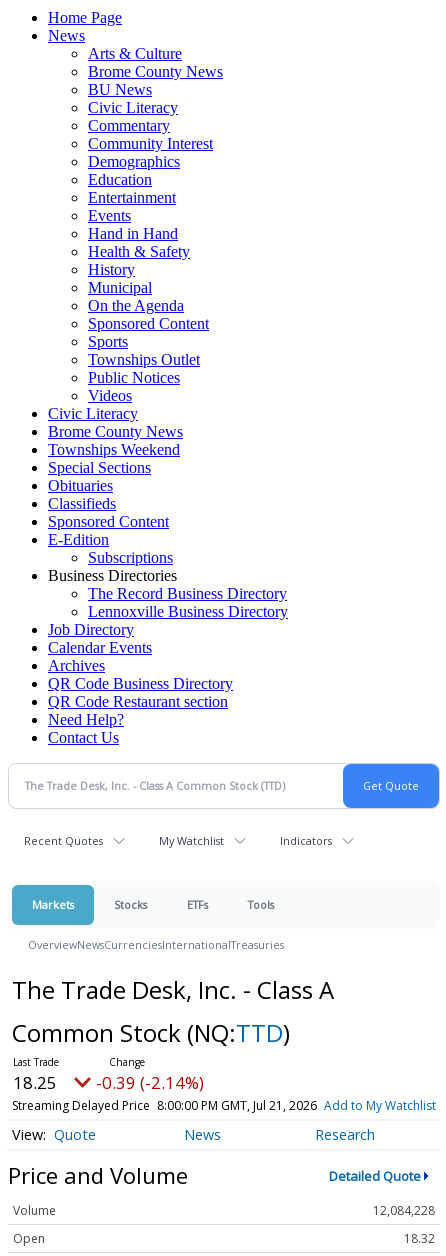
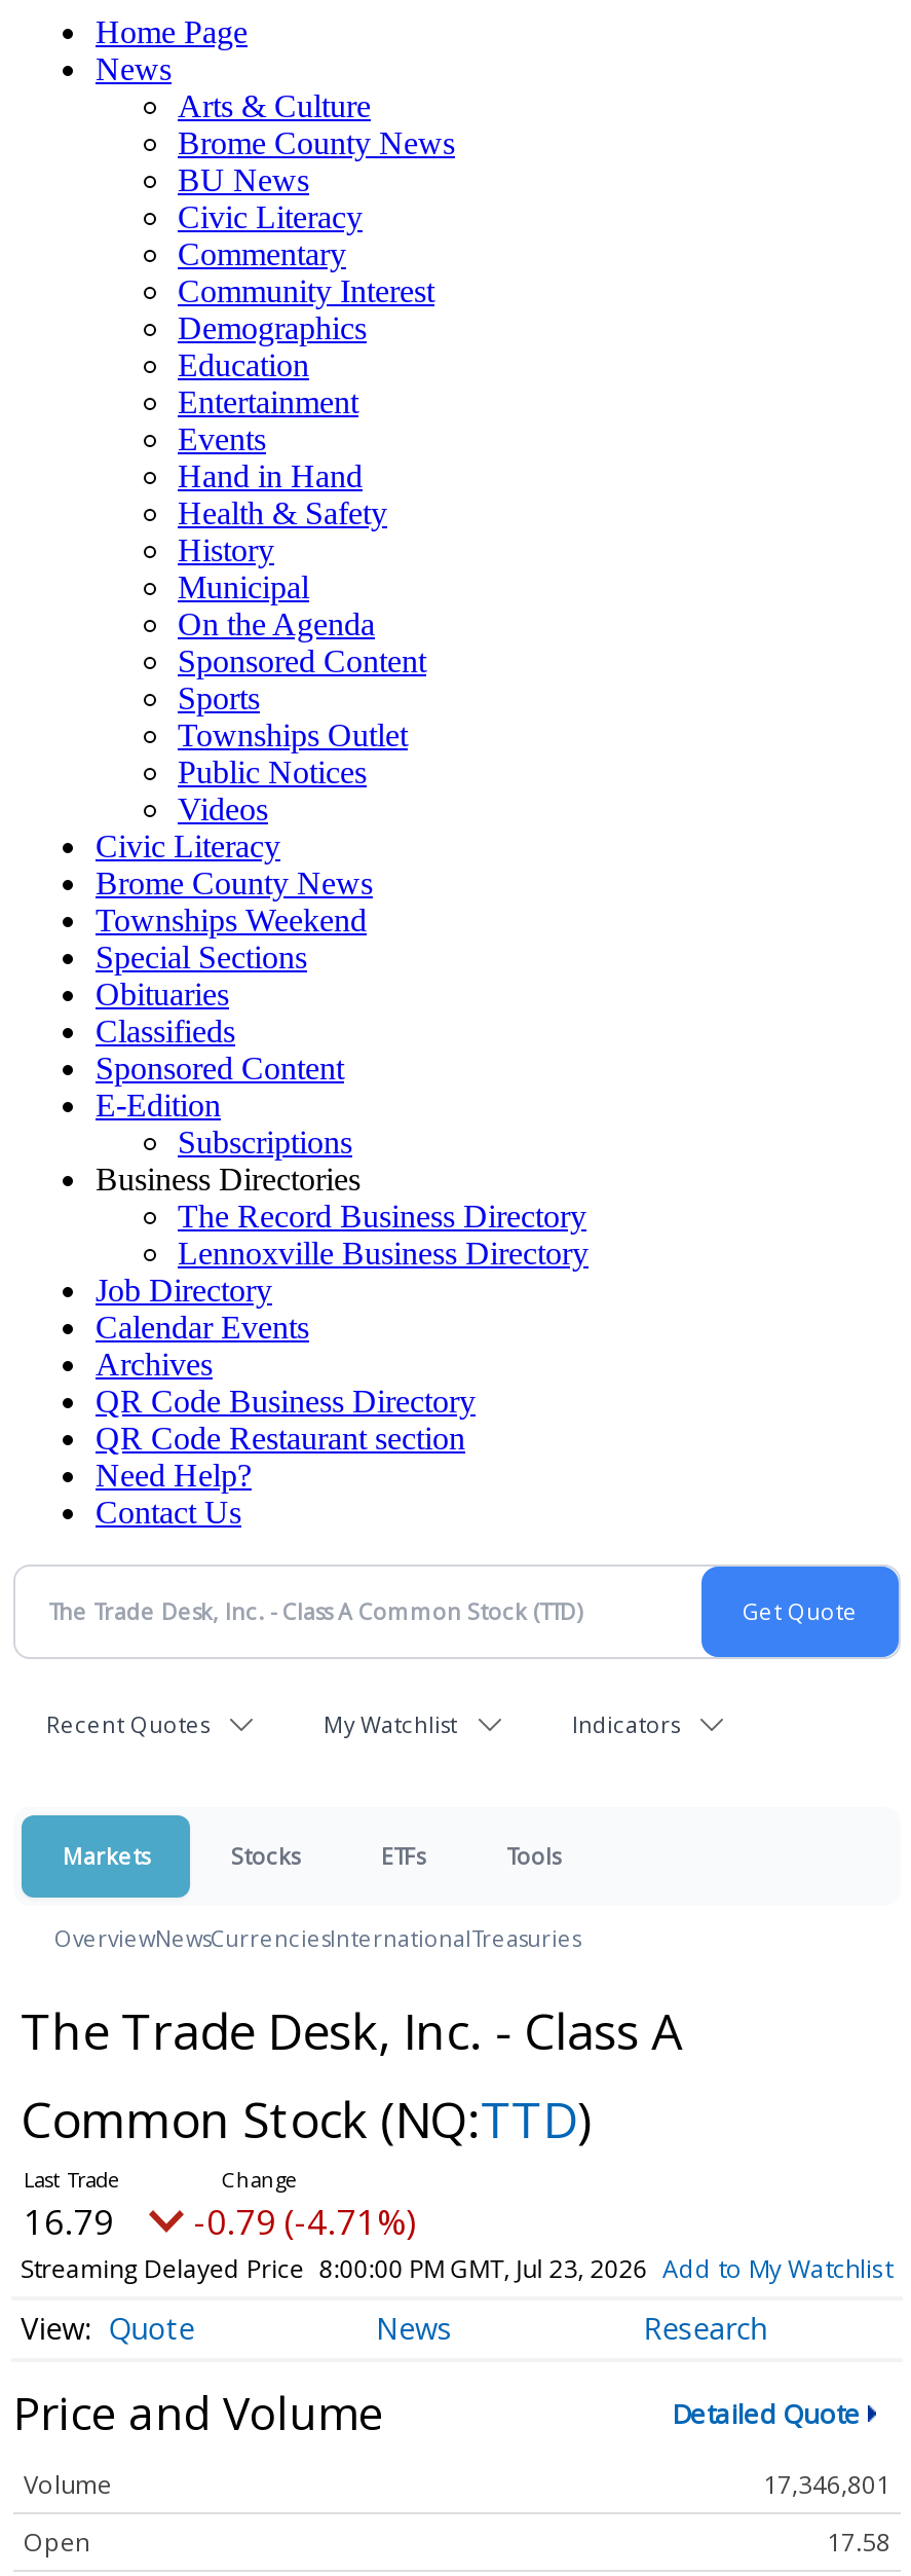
[13,1071,57,1094] 18.25 -> [24,2198,114,2245] 16.79
[96,1071,204,1094] -0.39 (-2.14%) -> [194,2198,416,2245] -0.79 (-4.71%)
[12,1097,436,1114] Streaming Delayed Price 8:00:00 PM GMT, Jul 21, 2026 Add to My Watchlist -> [21,2251,893,2286] Streaming Delayed Price 8:00:00 PM GMT, Jul 23, 2026 Add to My Watchlist
[373,1202,435,1219] 12,084,228 -> [763,2468,890,2503] 17,346,801
[404,1230,435,1247] 18.32 -> [827,2525,890,2560] 17.58

